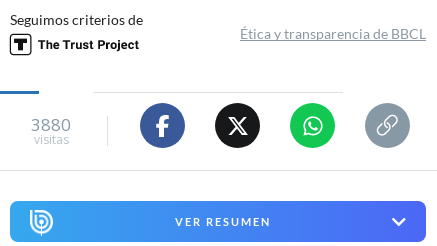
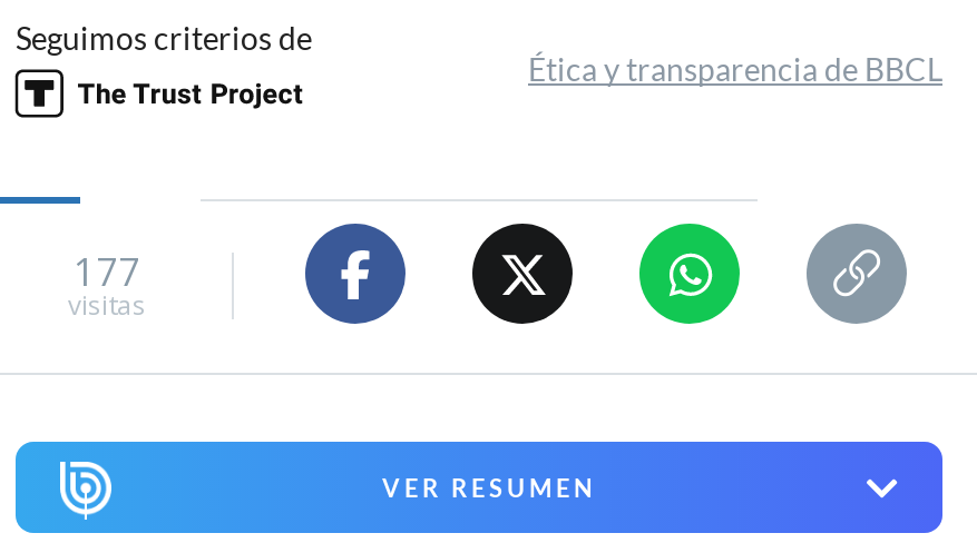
[31,113,71,136] 3880 -> [74,246,140,297] 177

